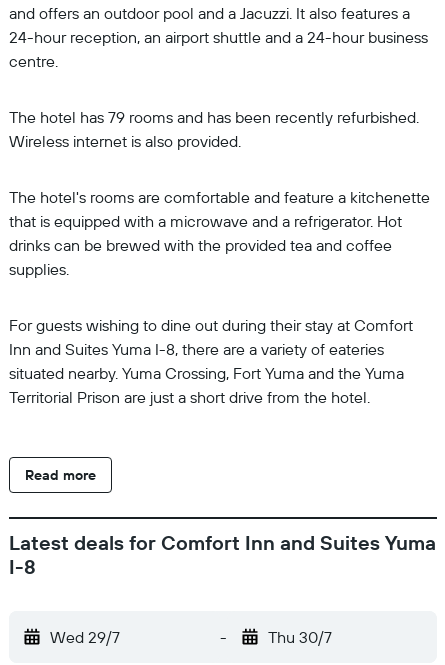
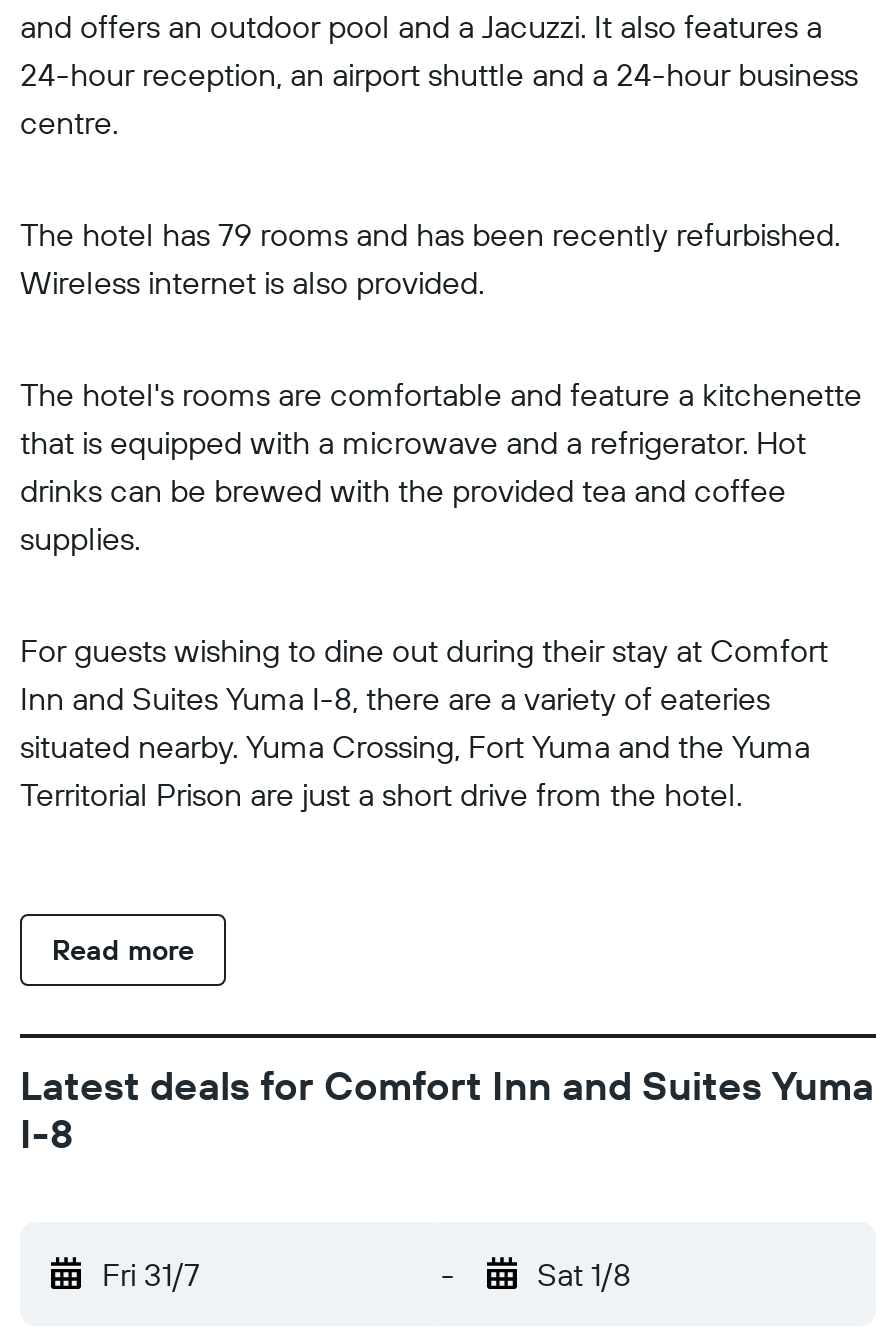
[50,627,120,647] Wed 29/7 -> [102,1254,200,1294] Fri 31/7
[267,627,331,647] Thu 30/7 -> [537,1254,631,1294] Sat 1/8

